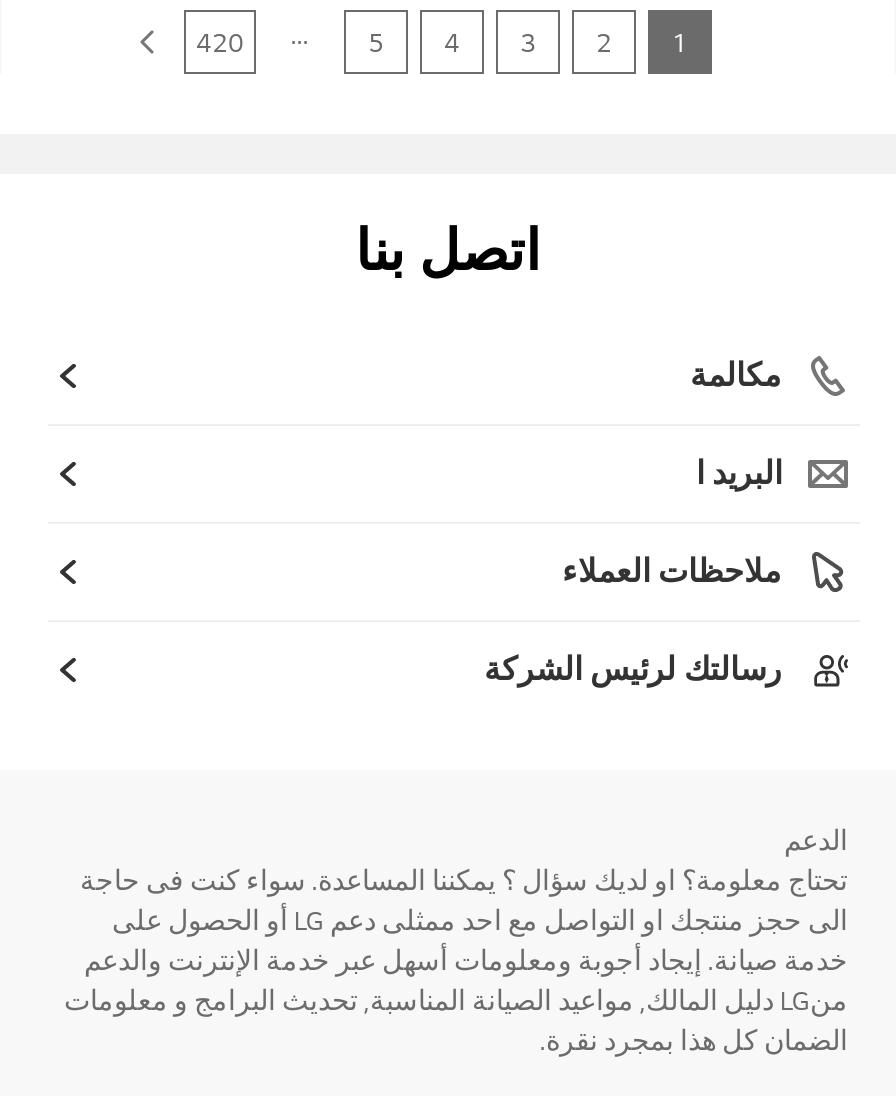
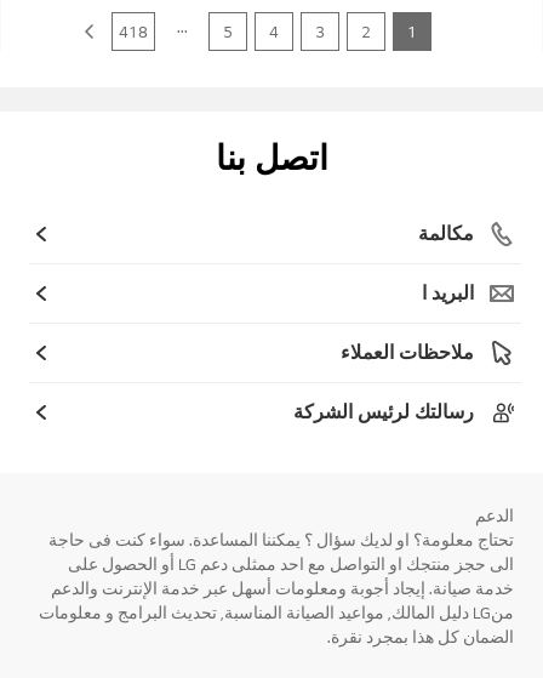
[196,23,244,59] 420 -> [119,20,148,42] 418

